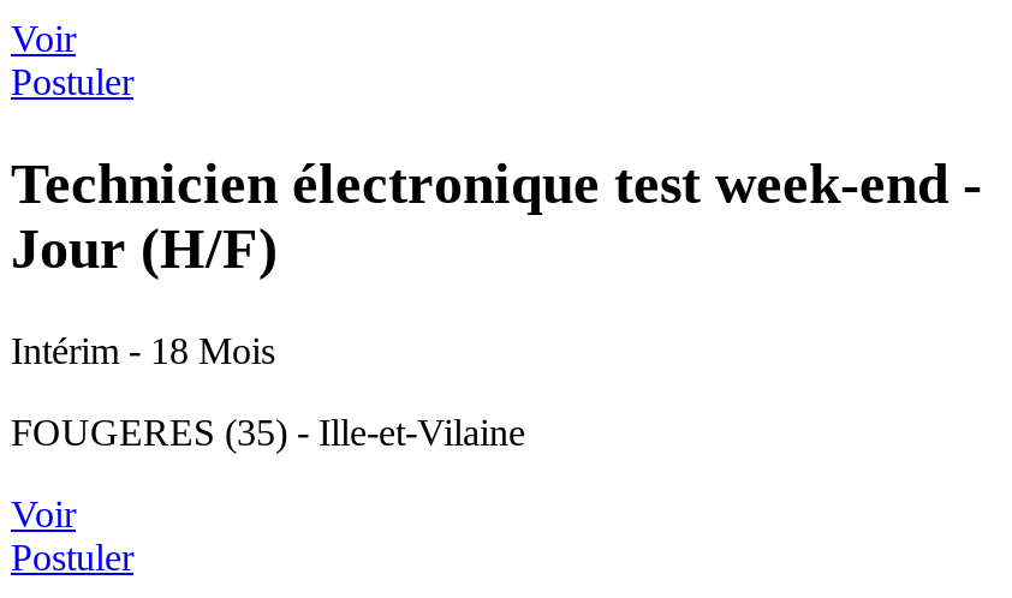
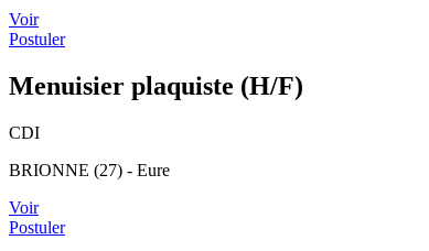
[11,153,982,280] Technicien électronique test week-end - | Jour (H/F) -> [9,72,303,100] Menuisier plaquiste (H/F)
[11,330,275,371] Intérim - 18 Mois -> [9,123,40,142] CDI
[11,412,525,453] FOUGERES (35) - Ille-et-Vilaine -> [9,161,170,180] BRIONNE (27) - Eure

